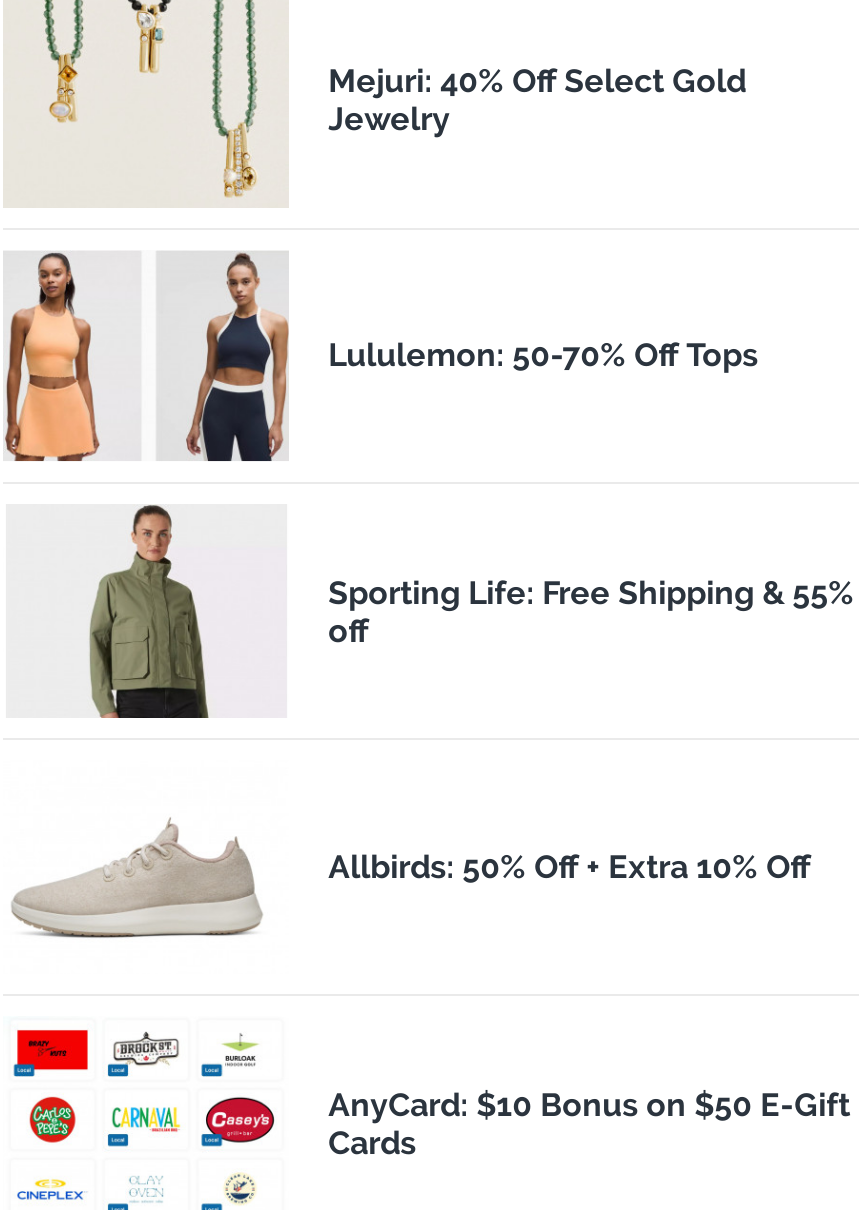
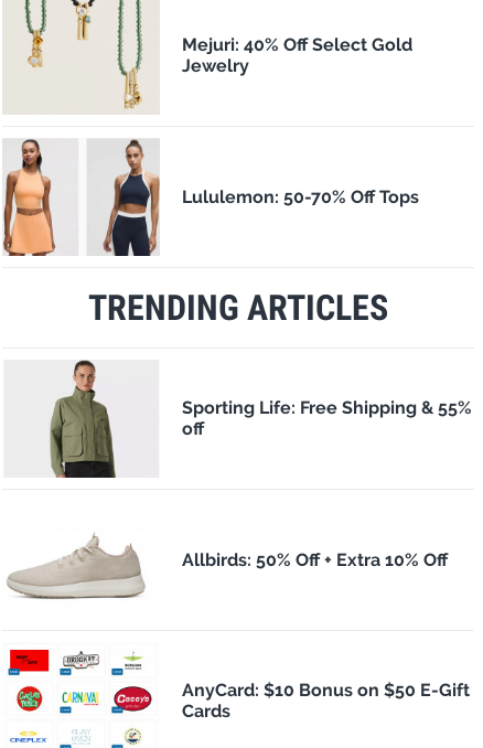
none -> [88,286,388,328] TRENDING ARTICLES

